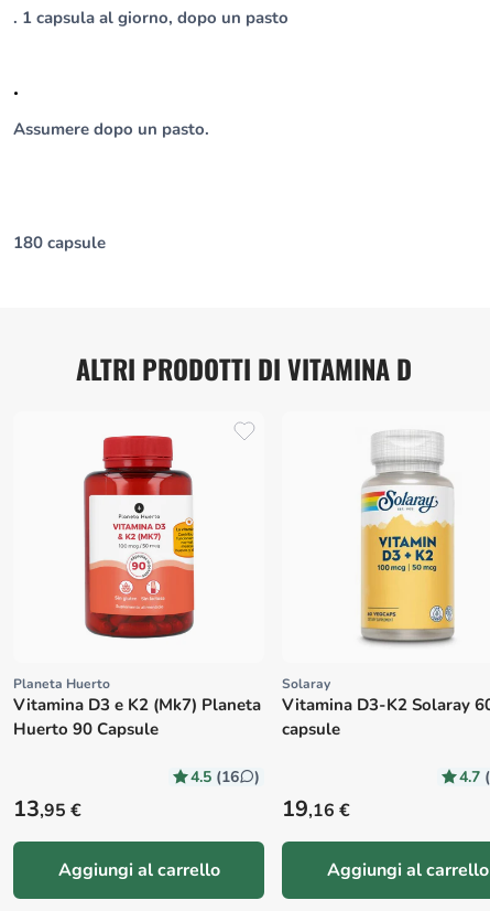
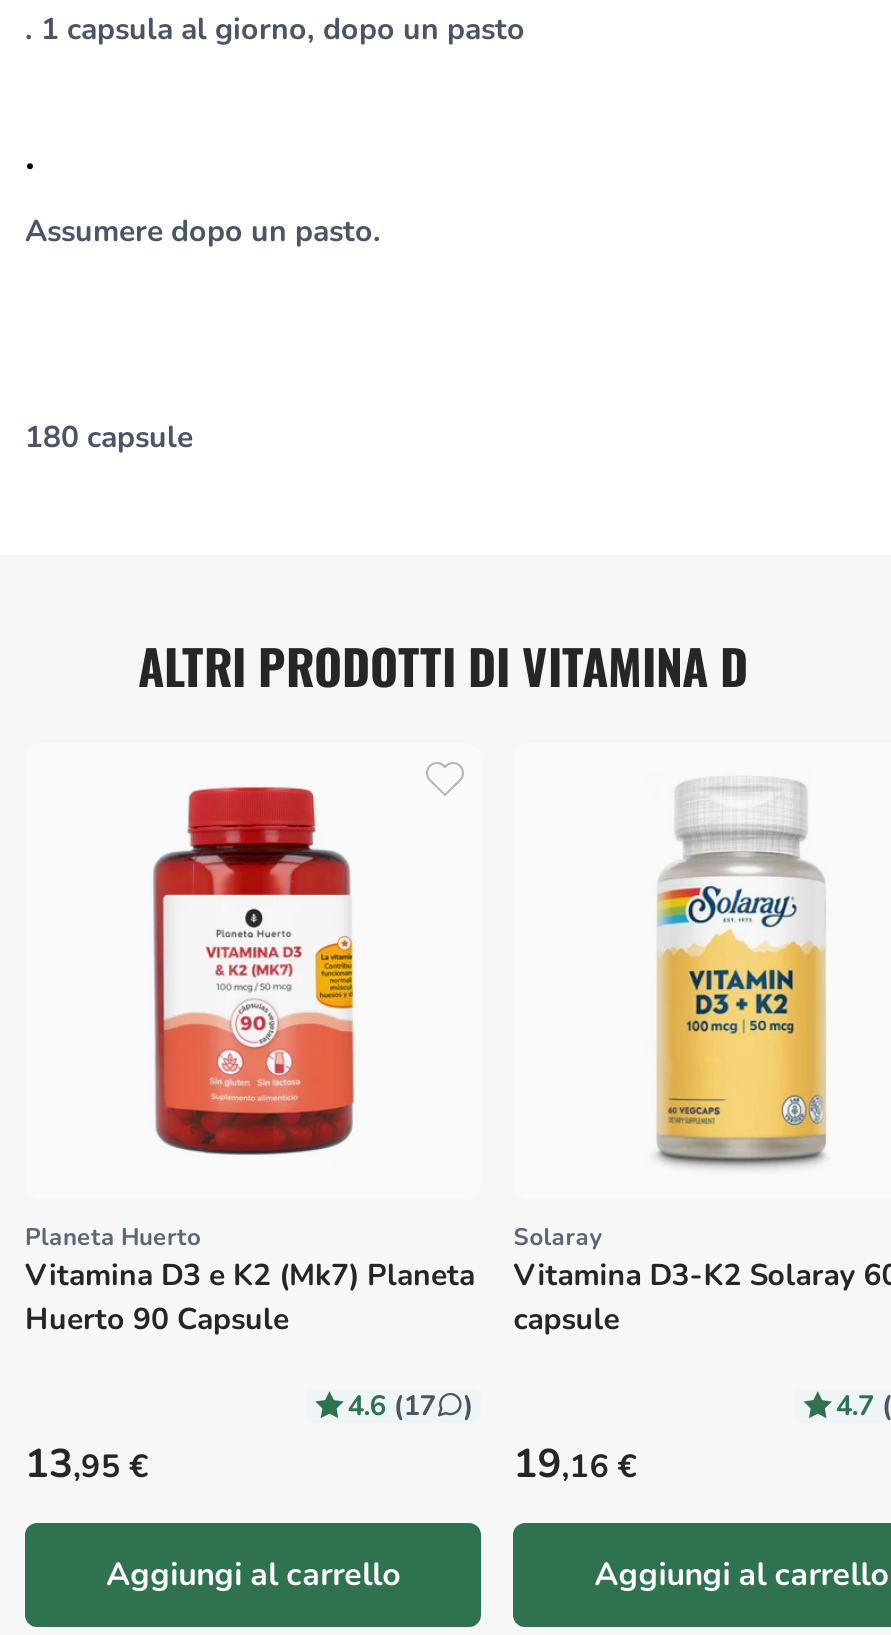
[191,766,239,788] 4.5 (16 -> [347,1387,435,1426] 4.6 (17

